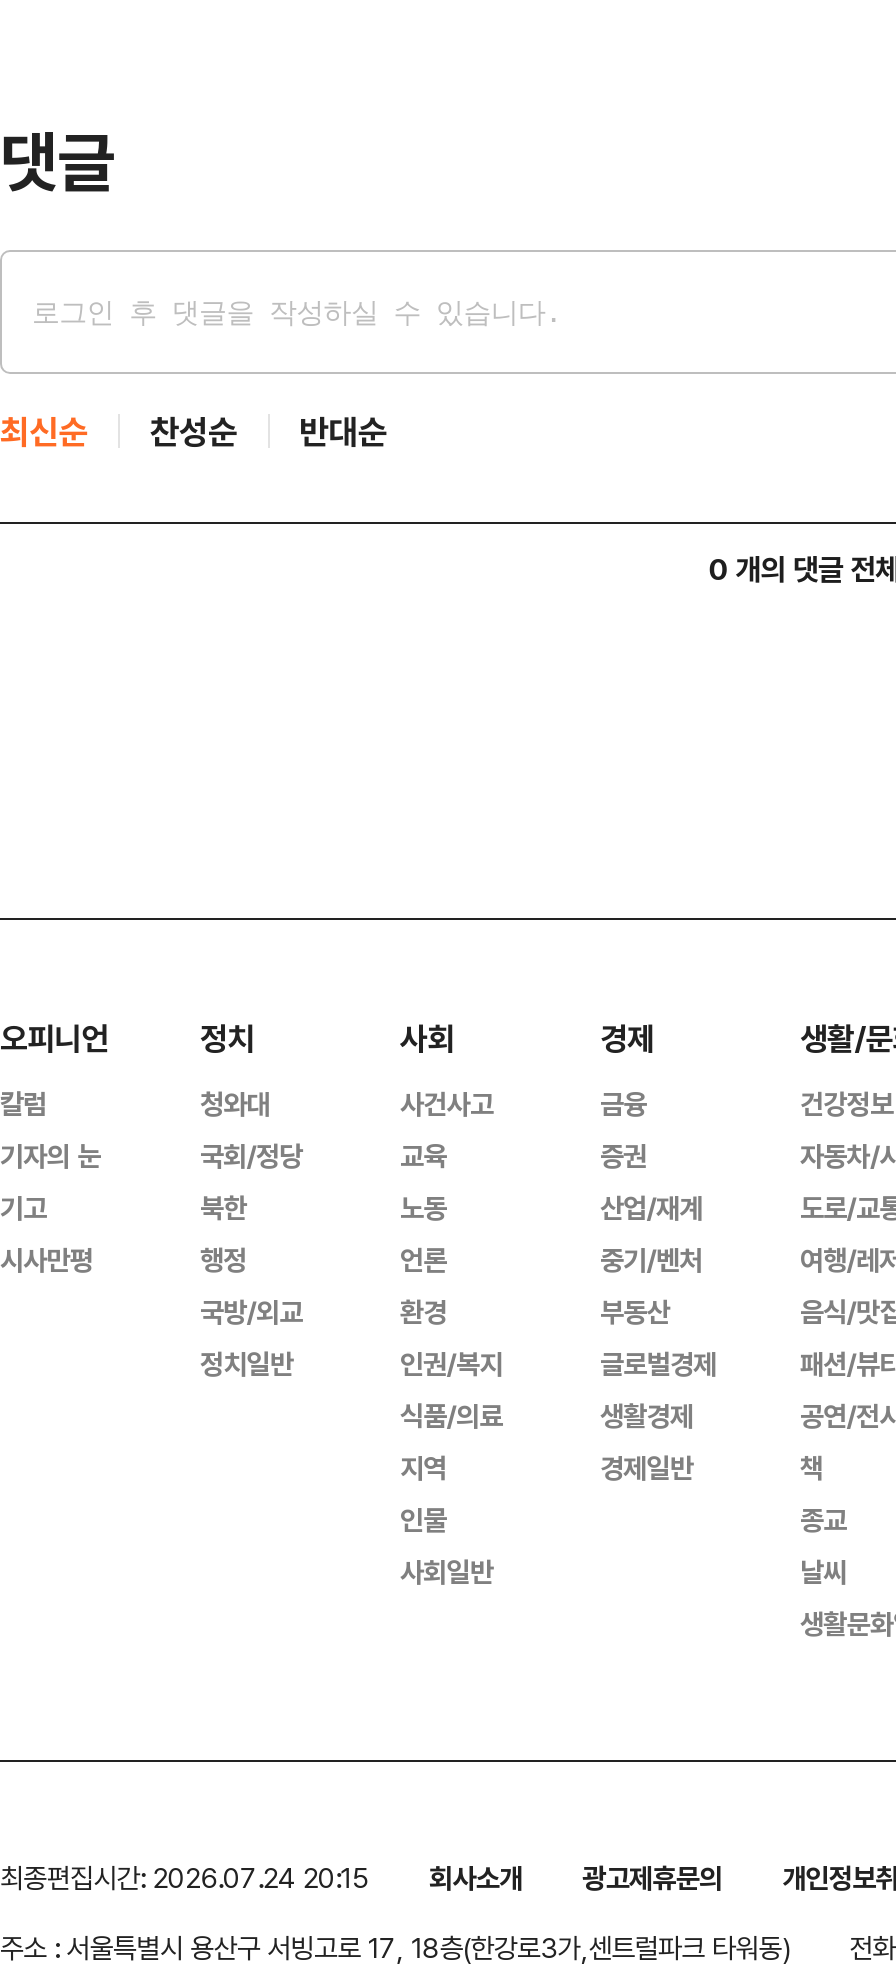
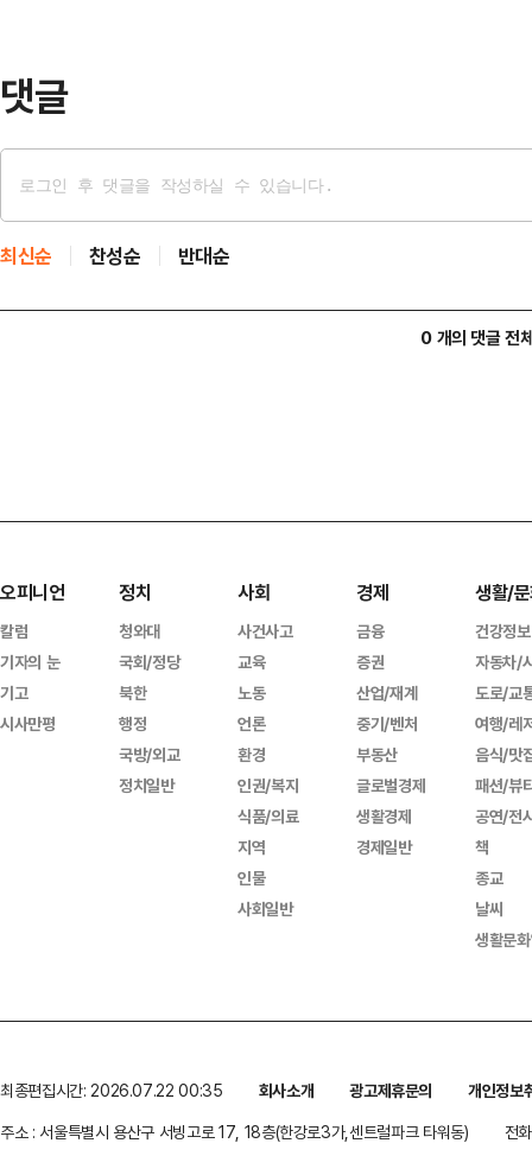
[0,1858,369,1896] 최종편집시간: 2026.07.24 20:15 -> [0,1079,223,1101] 최종편집시간: 2026.07.22 00:35

